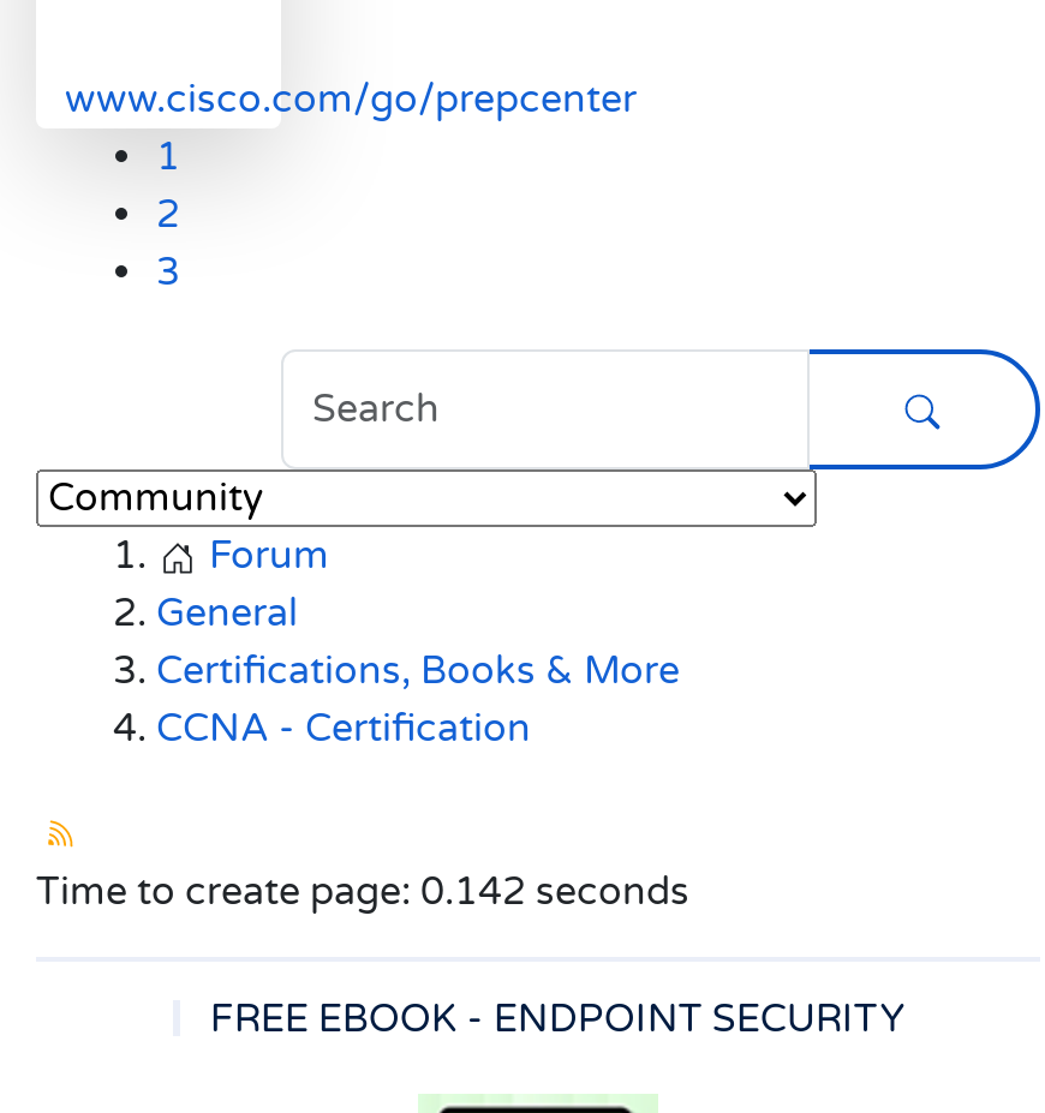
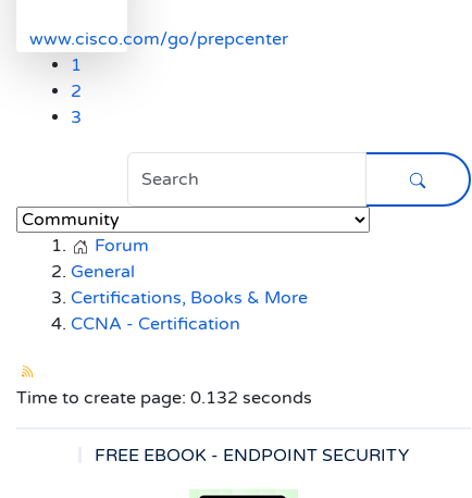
[36,868,689,916] Time to create page: 0.142 seconds -> [16,387,312,409] Time to create page: 0.132 seconds

